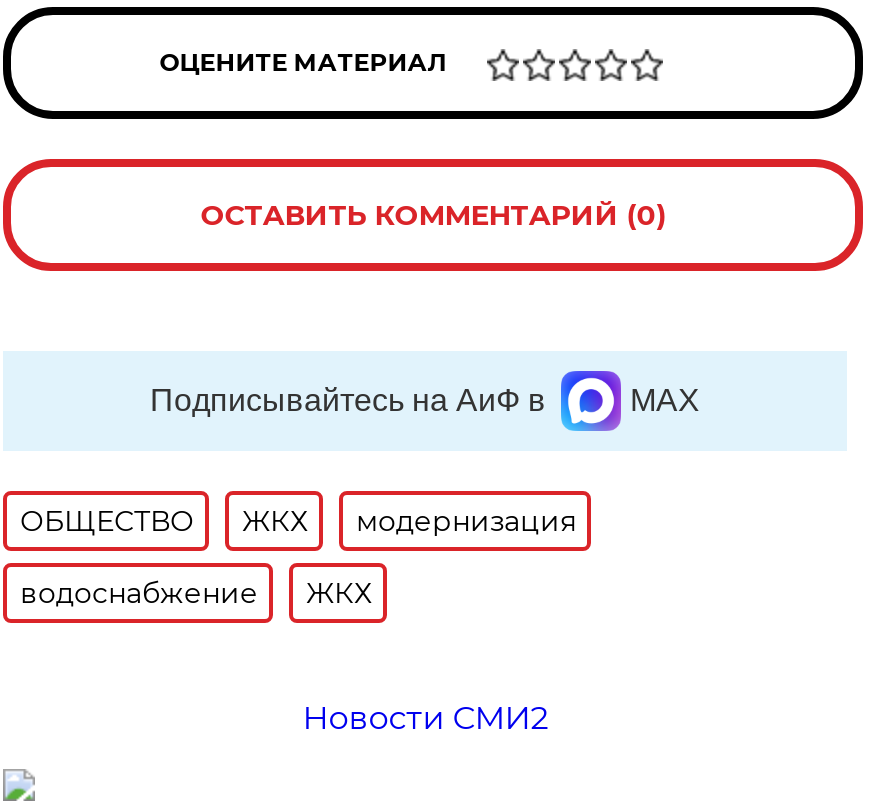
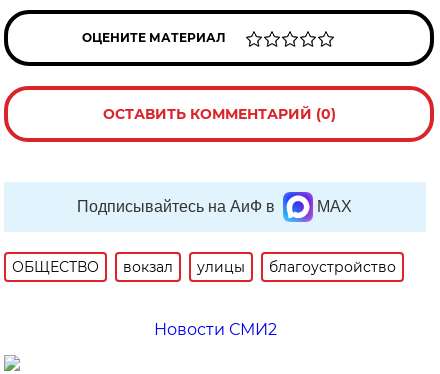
[20,503,576,611] ЖКХ | модернизация | водоснабжение | ЖКХ -> [123,258,396,276] вокзал | улицы | благоустройство

